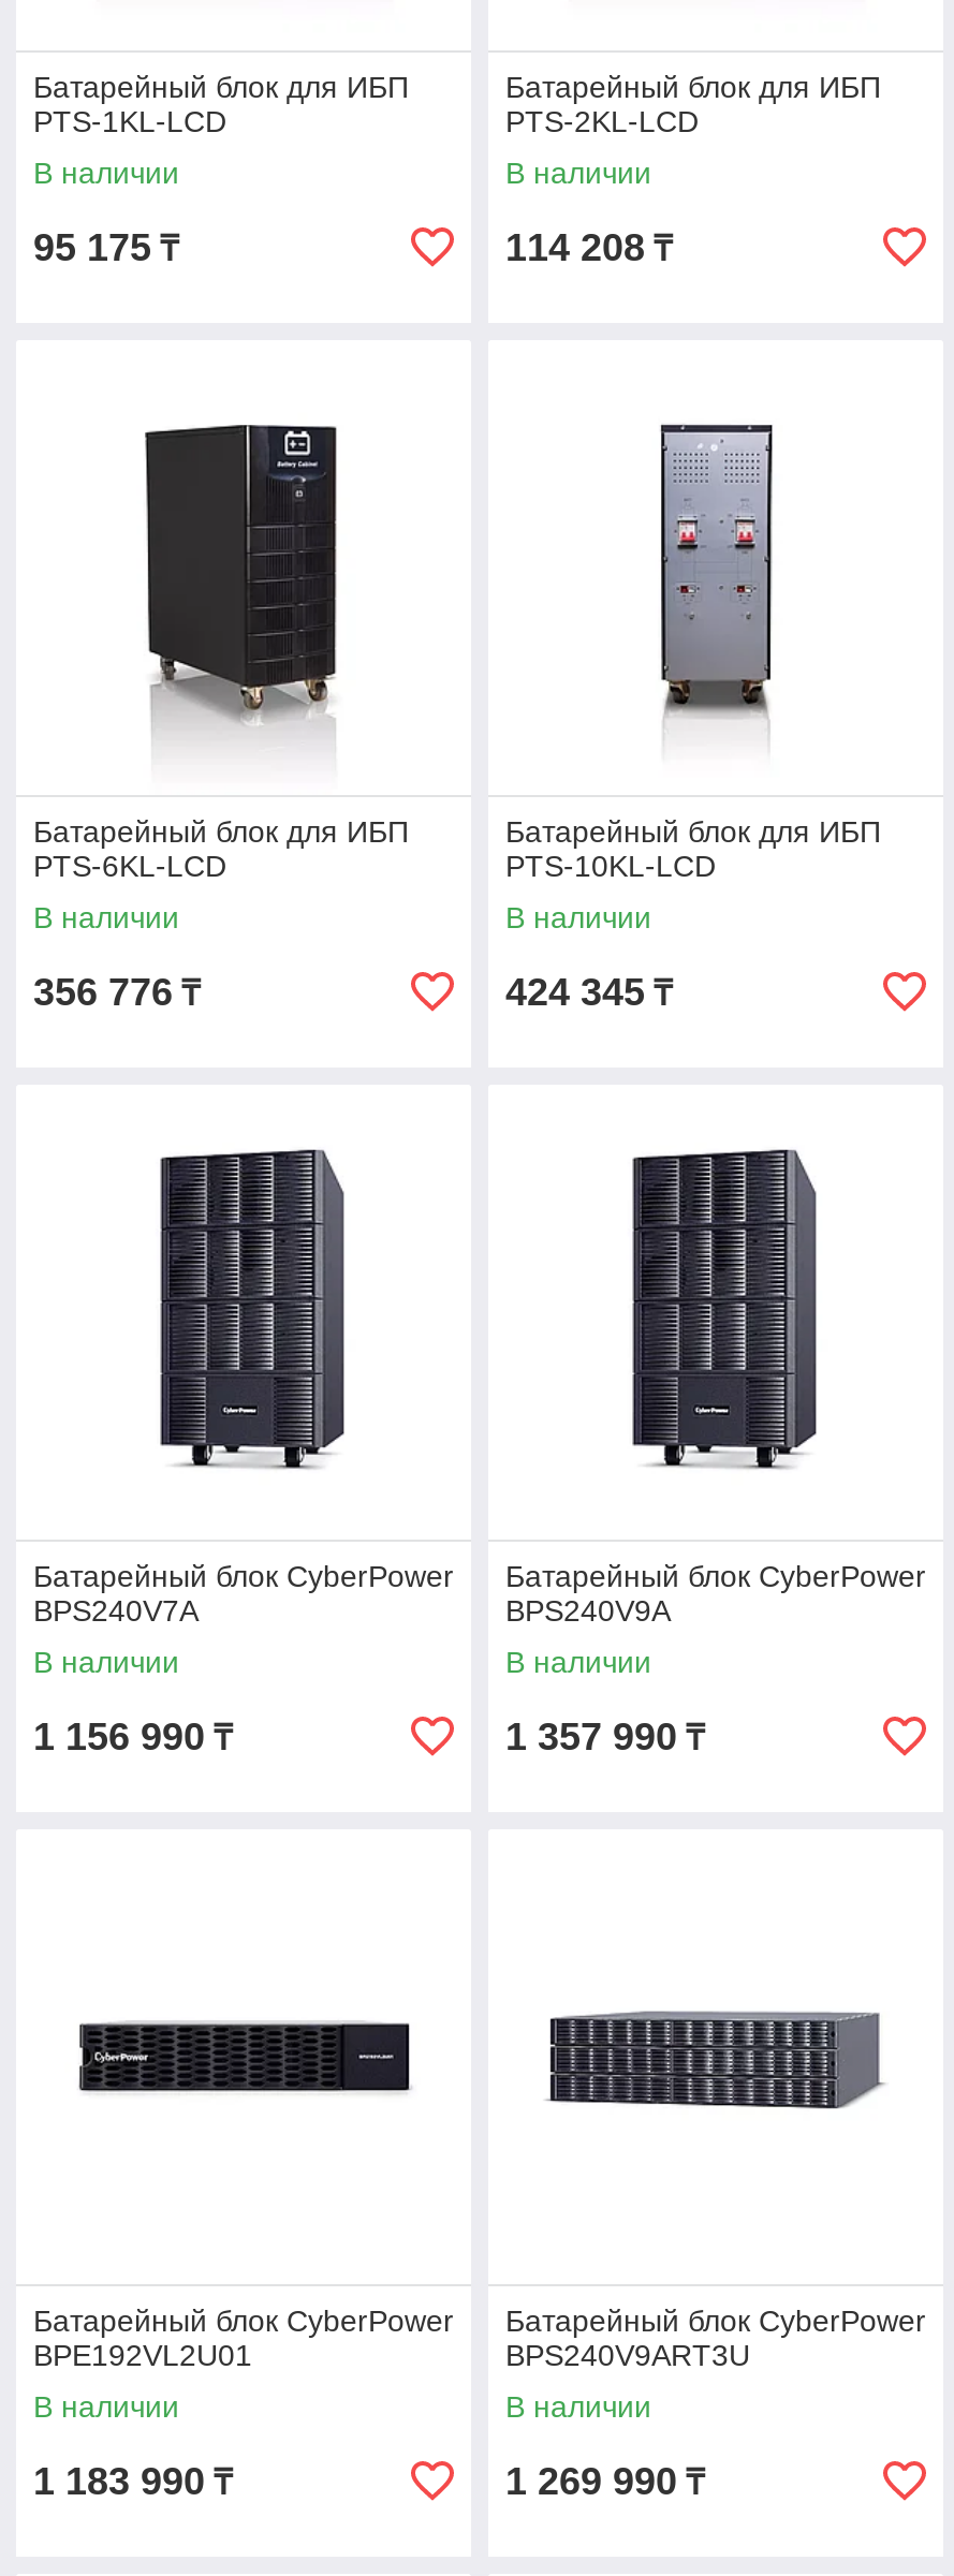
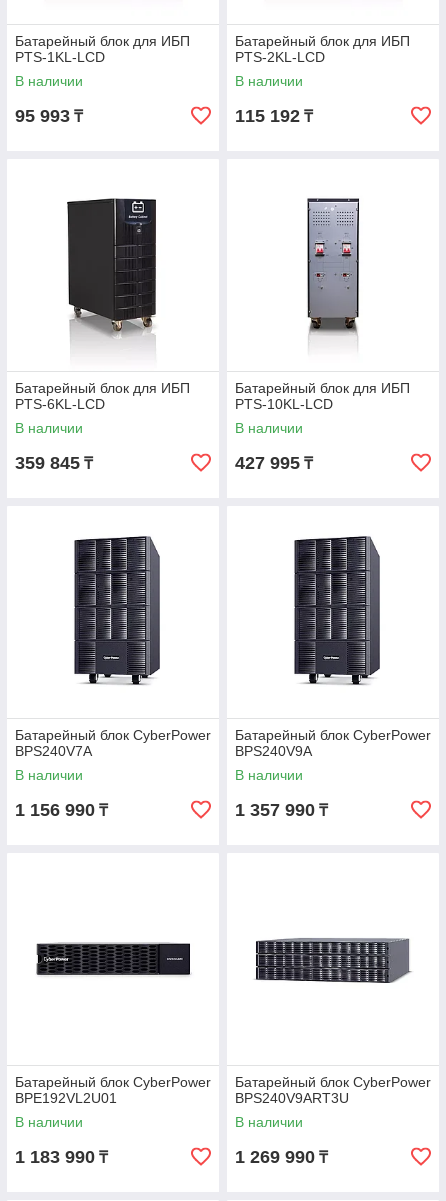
[33,226,179,269] 95 175 ₸ -> [15,106,83,126] 95 993 ₸
[505,226,673,269] 114 208 ₸ -> [235,106,313,126] 115 192 ₸
[33,971,201,1014] 356 776 ₸ -> [15,453,93,473] 359 845 ₸
[505,971,673,1014] 424 345 ₸ -> [235,453,313,473] 427 995 ₸

